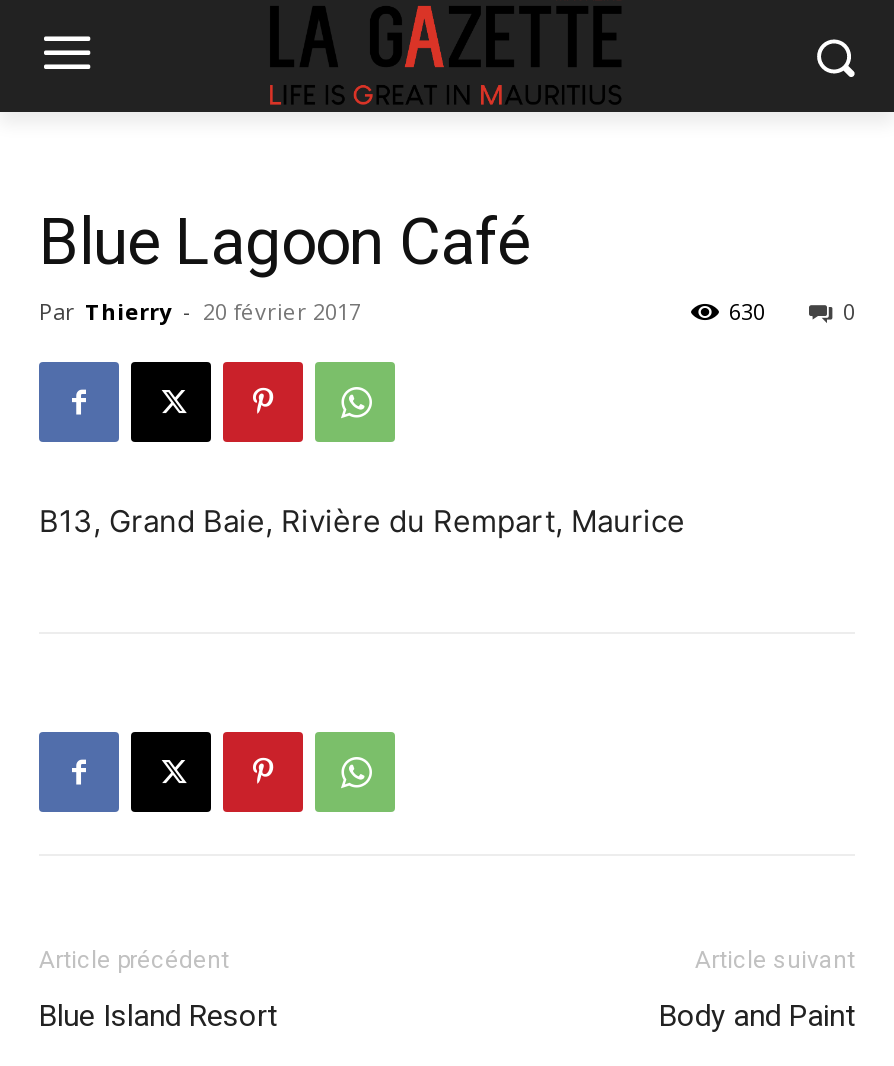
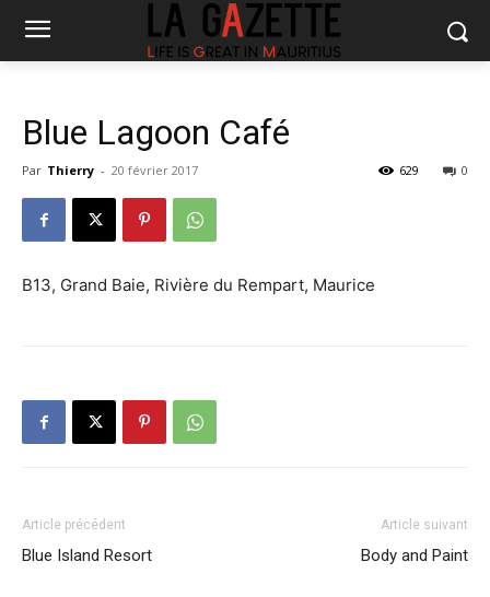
[729,296,765,326] 630 -> [399,162,419,178] 629

